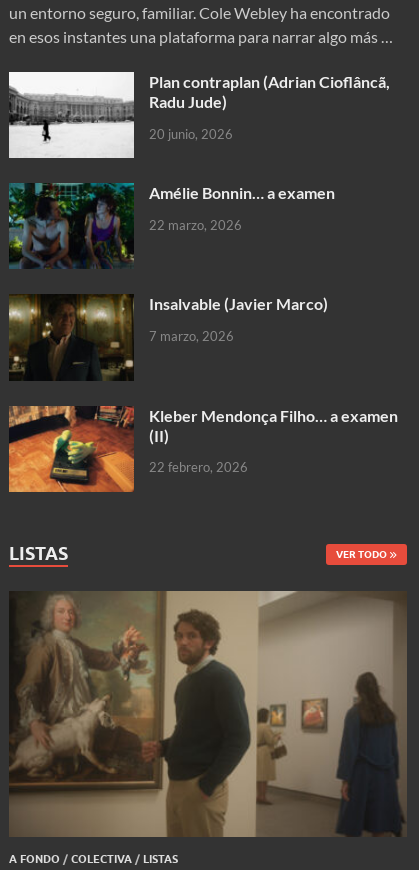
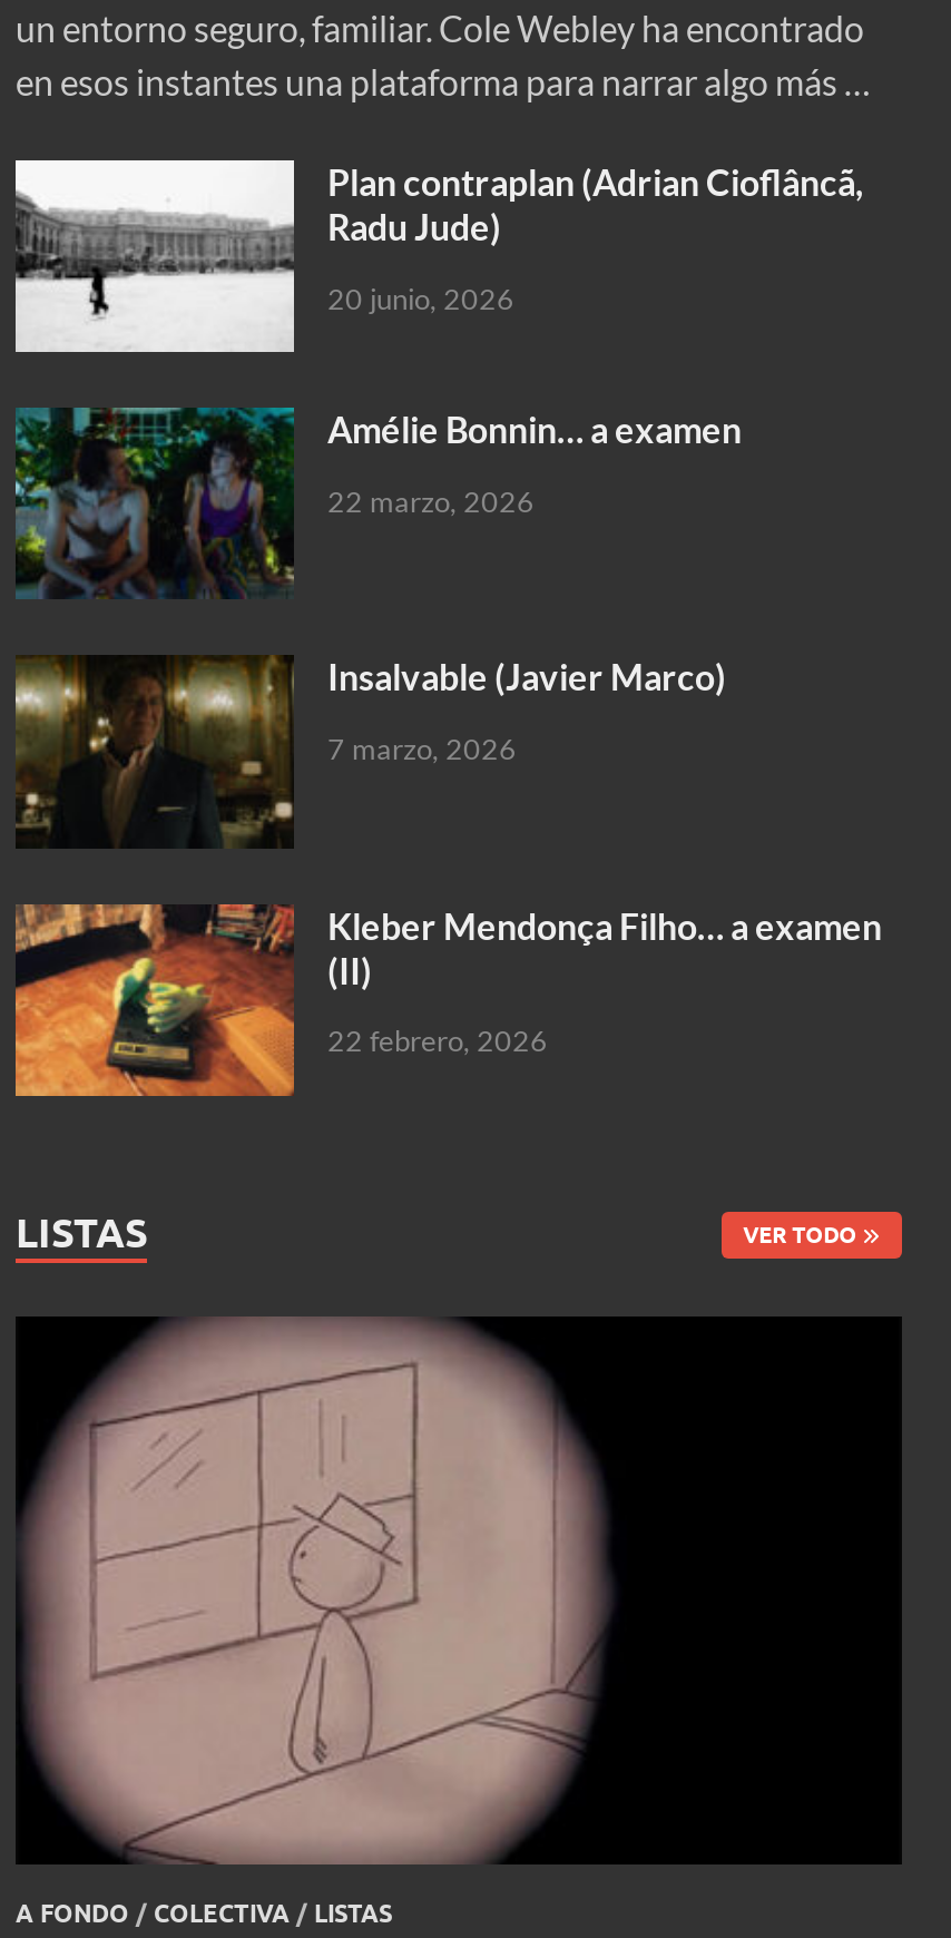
[9,590,407,838] [image] -> [16,1317,902,1864] [image]

